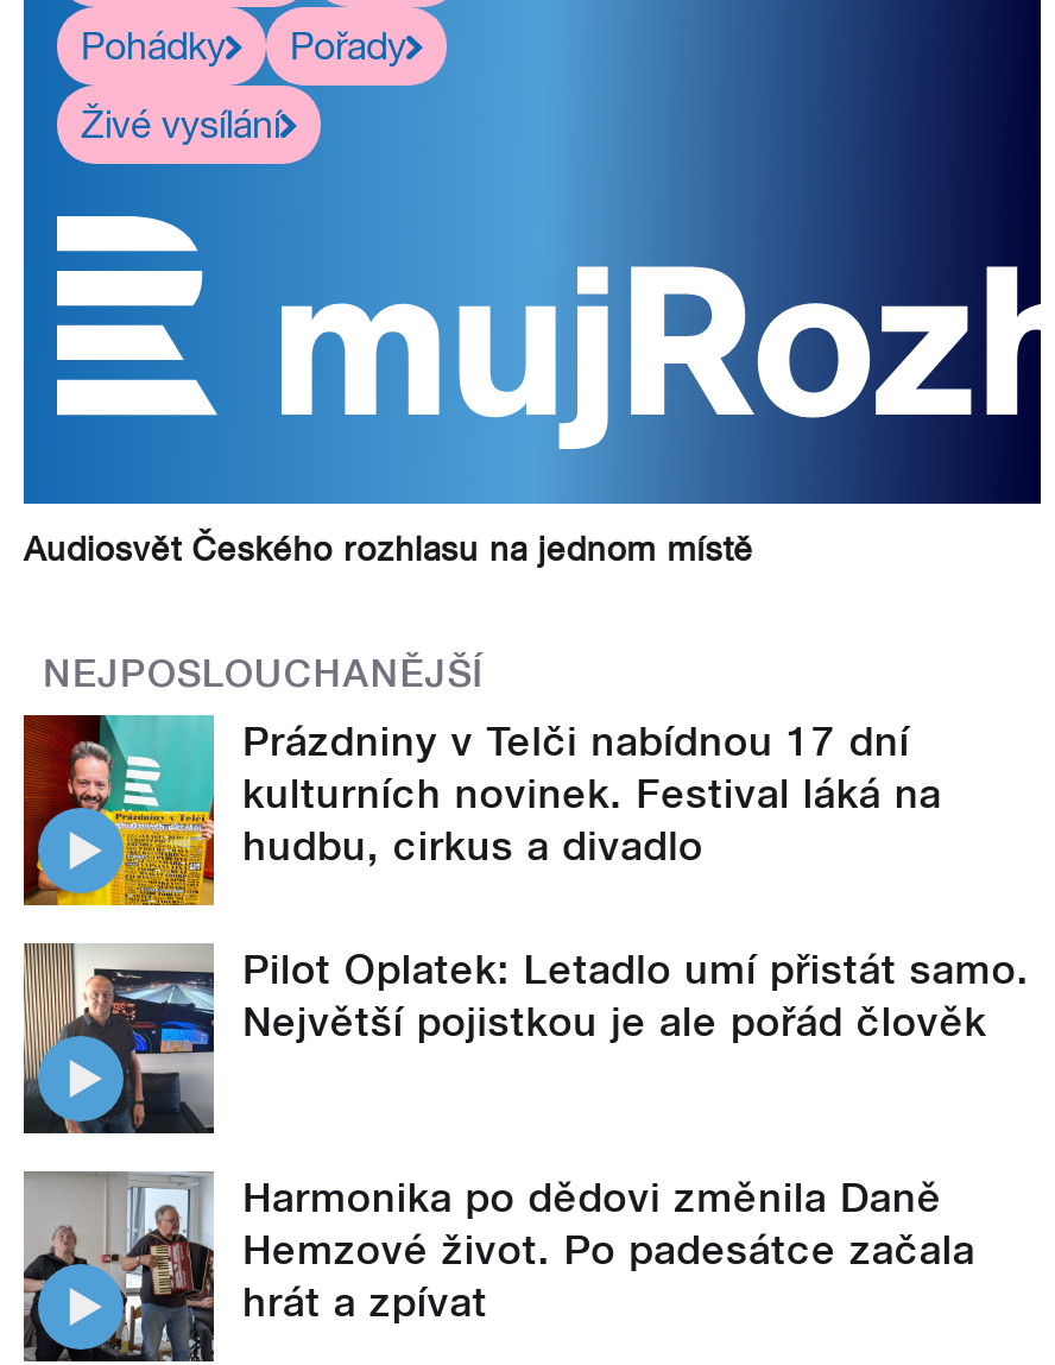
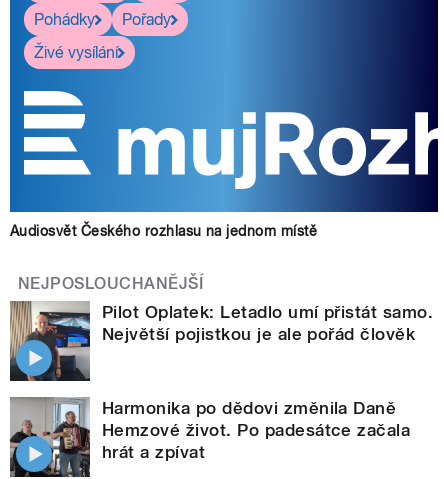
[21,713,942,908] [image] | Prázdniny v Telči nabídnou 17 dní | kulturních novinek. Festival láká na | hudbu, cirkus a divadlo -> none

